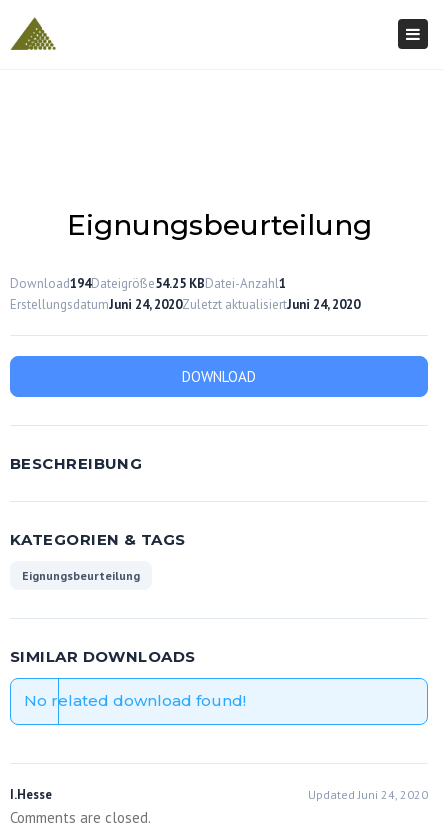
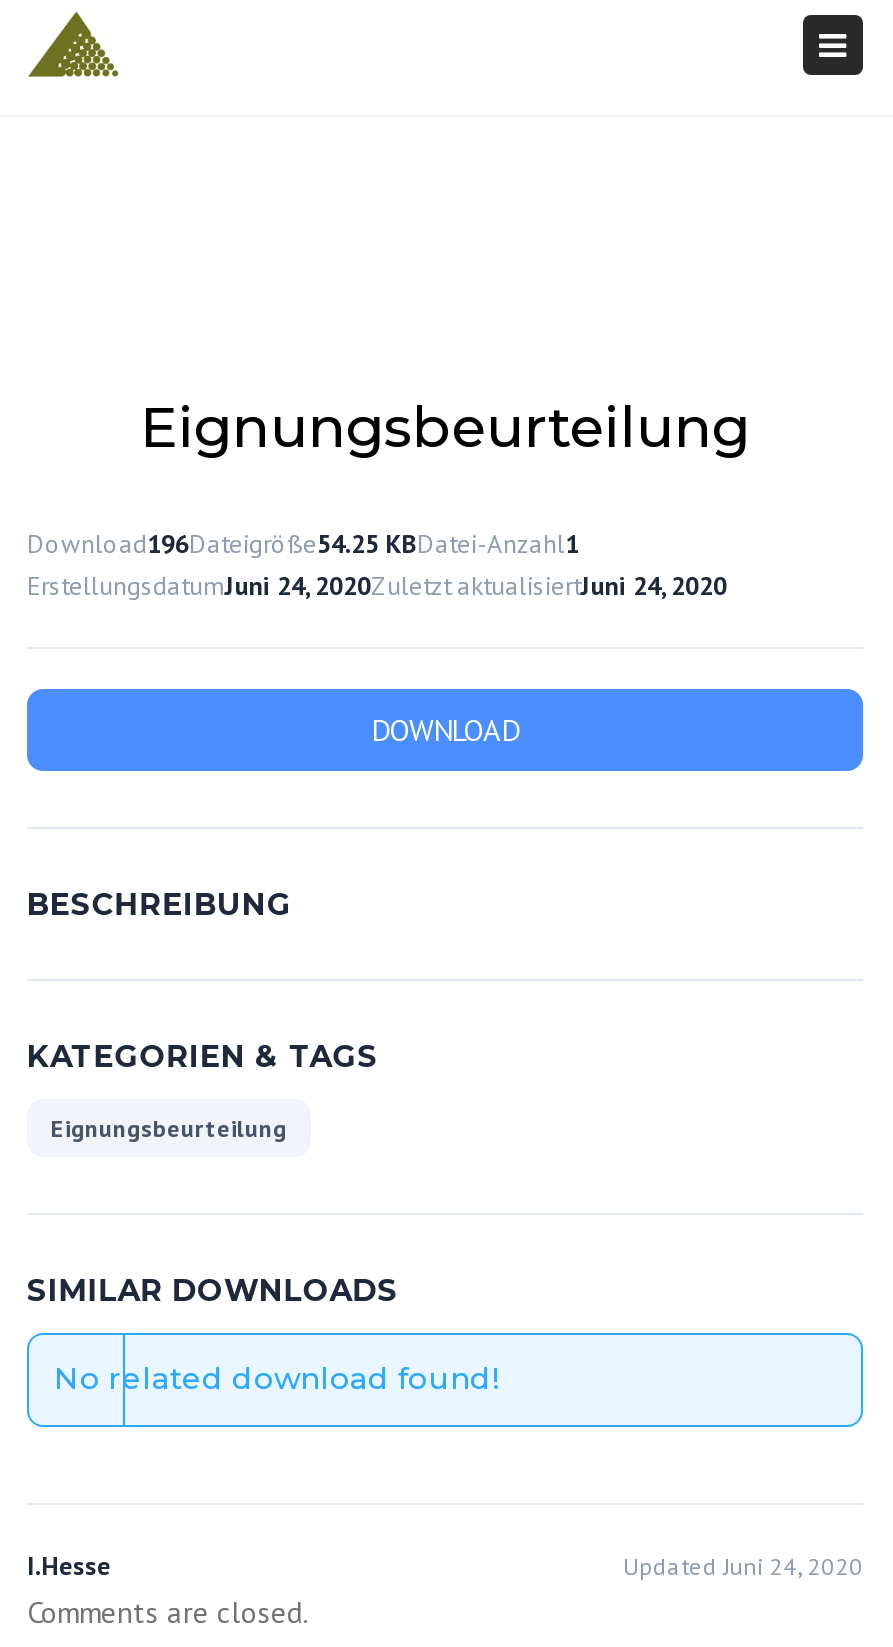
[10,274,286,291] Download194Dateigröße54.25 KBDatei-Anzahl1 -> [27,526,579,560] Download196Dateigröße54.25 KBDatei-Anzahl1

